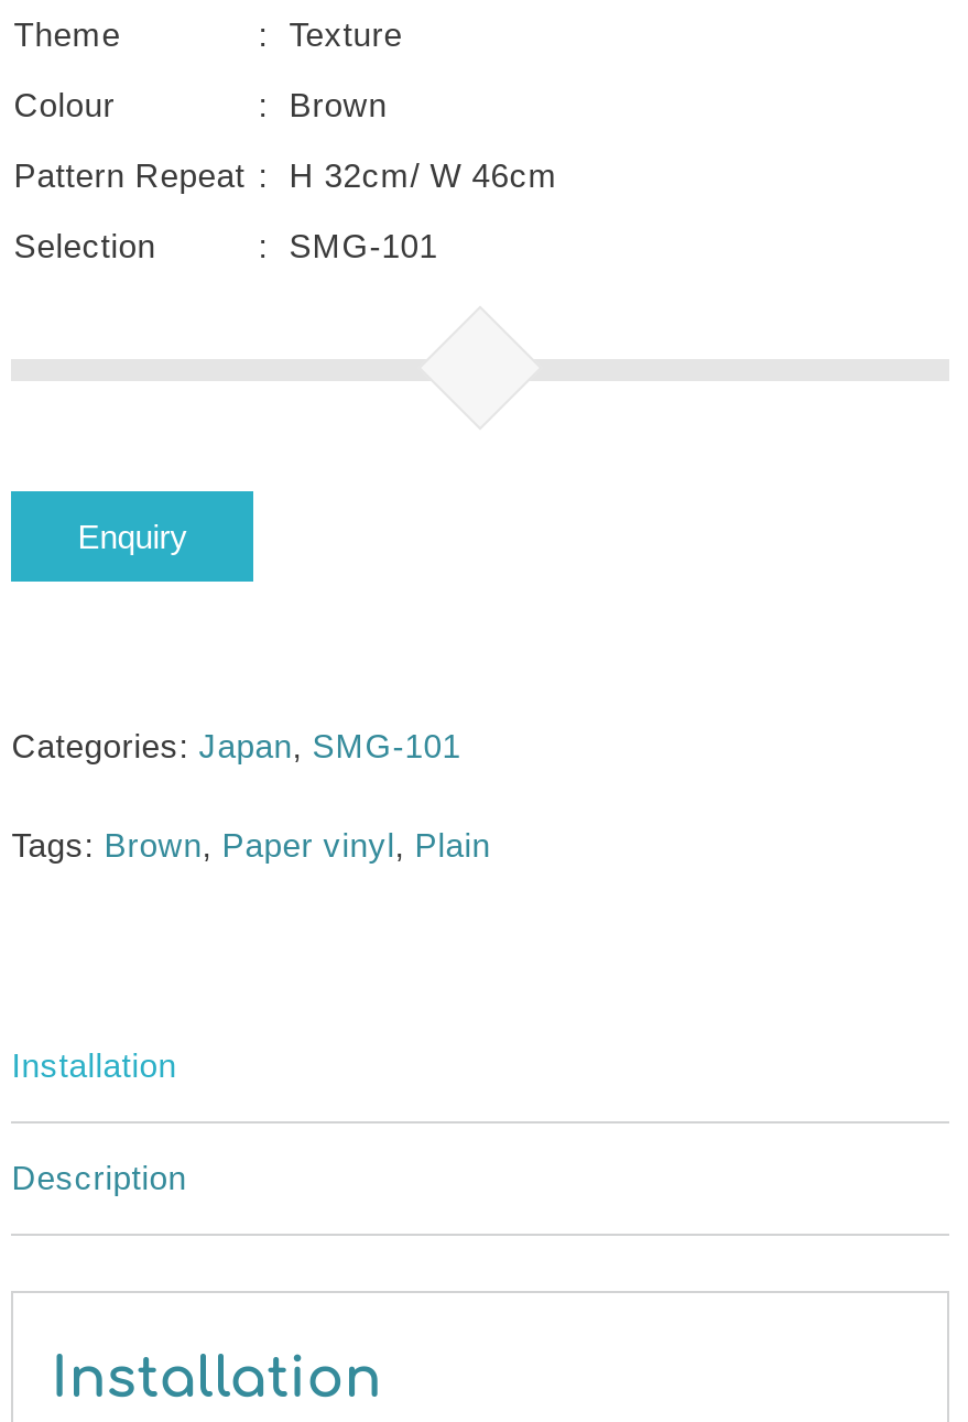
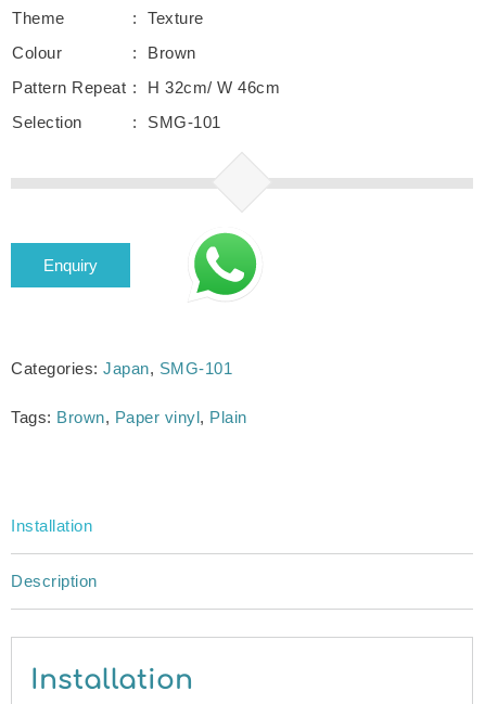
none -> [193,232,257,296] [image]

